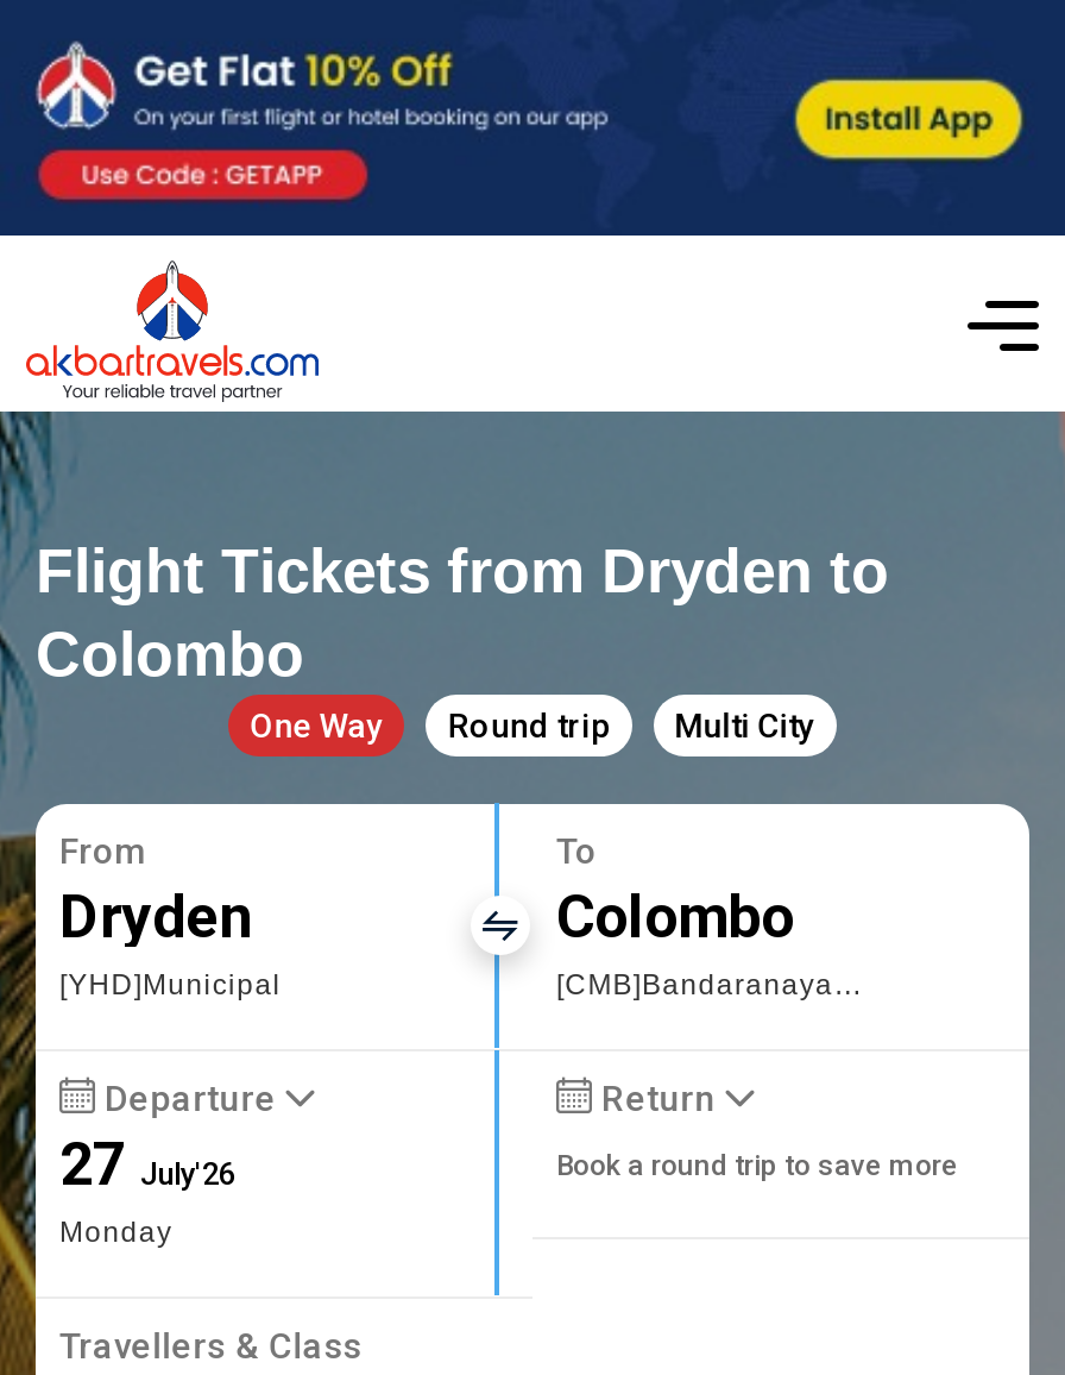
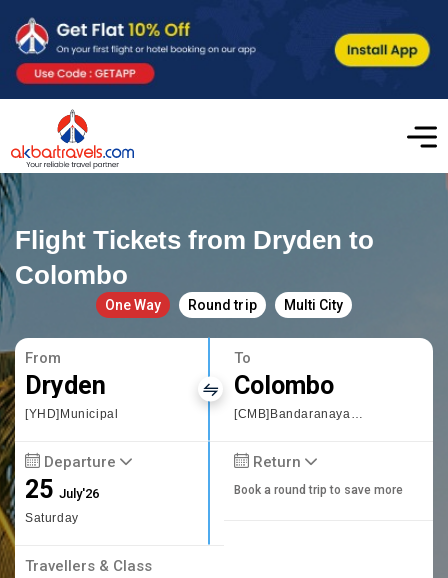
[59,1130,235,1249] 27 July'26 | Monday -> [25,475,99,525] 25 July'26 | Saturday

